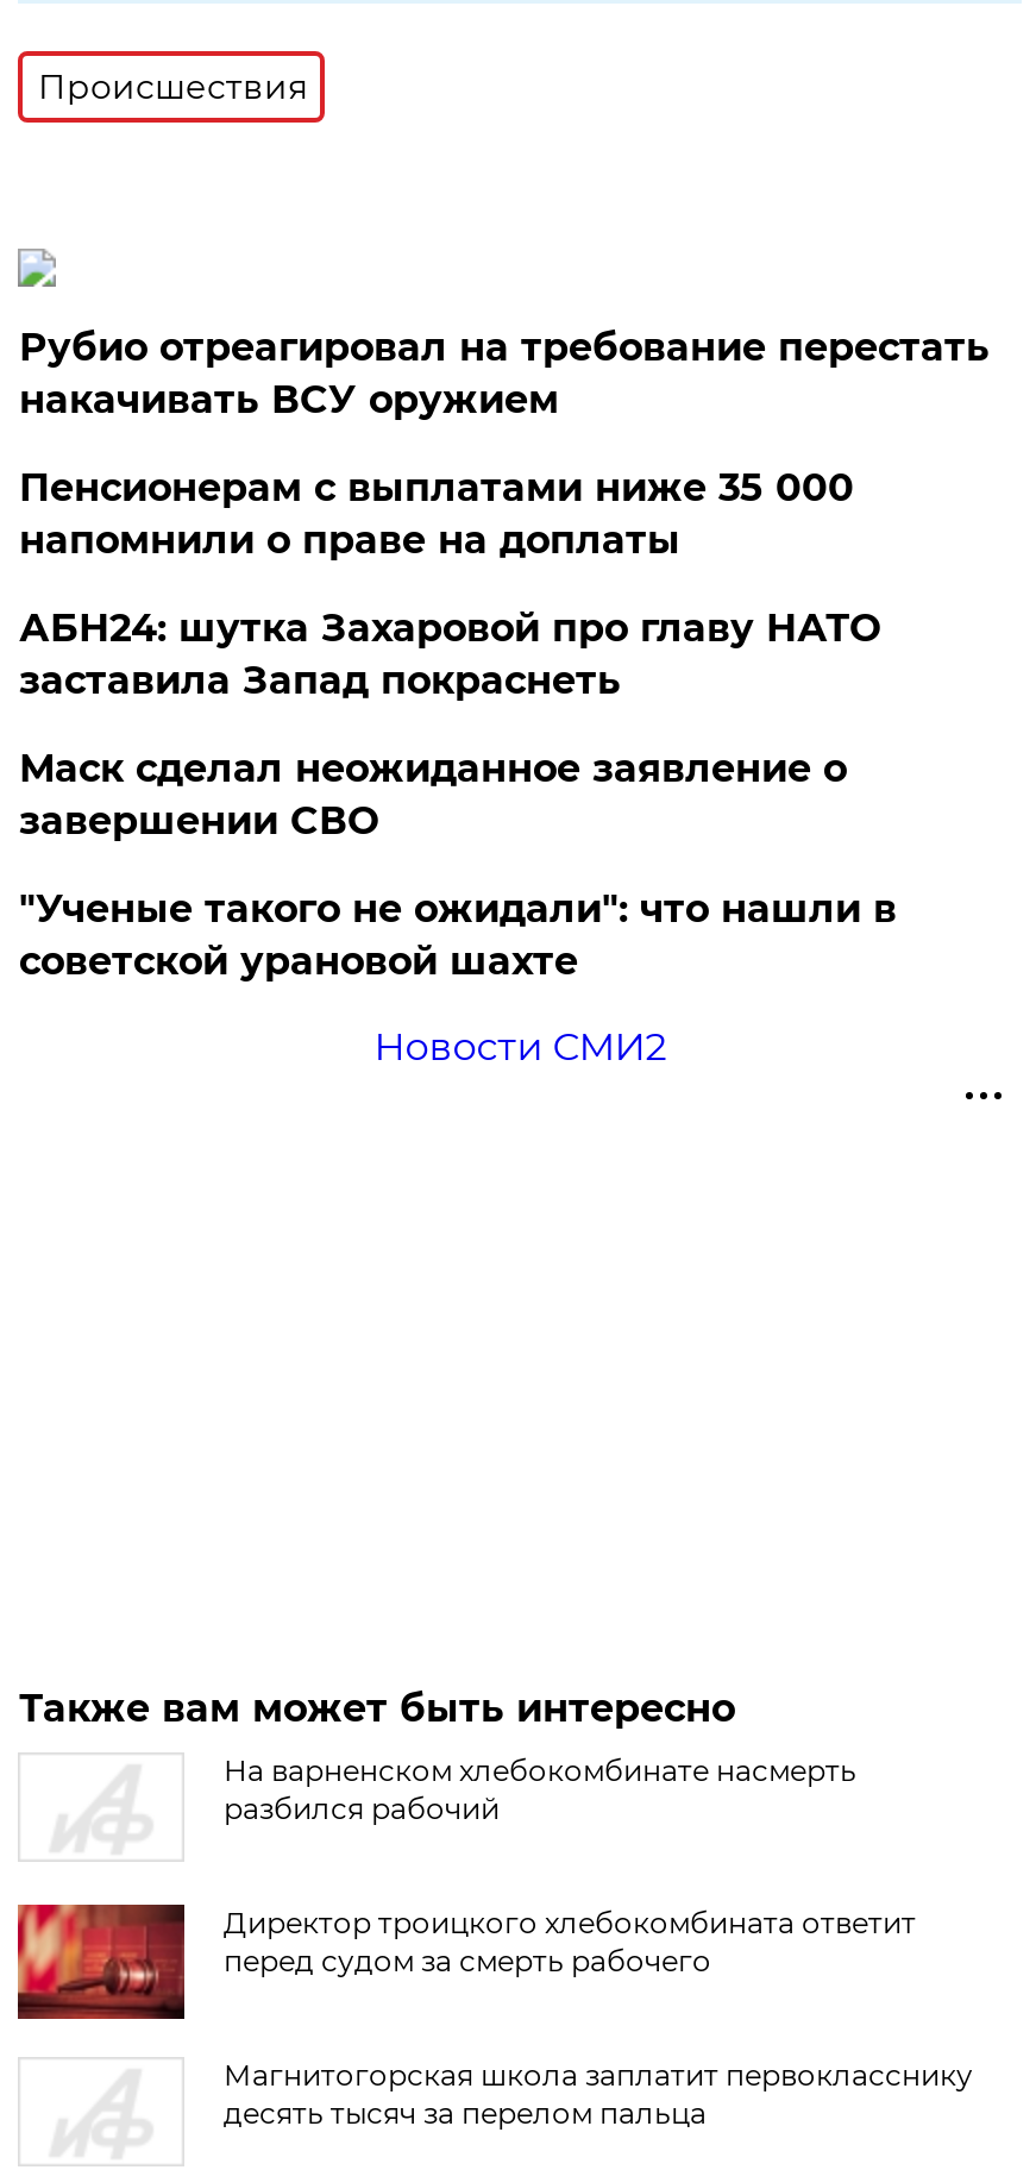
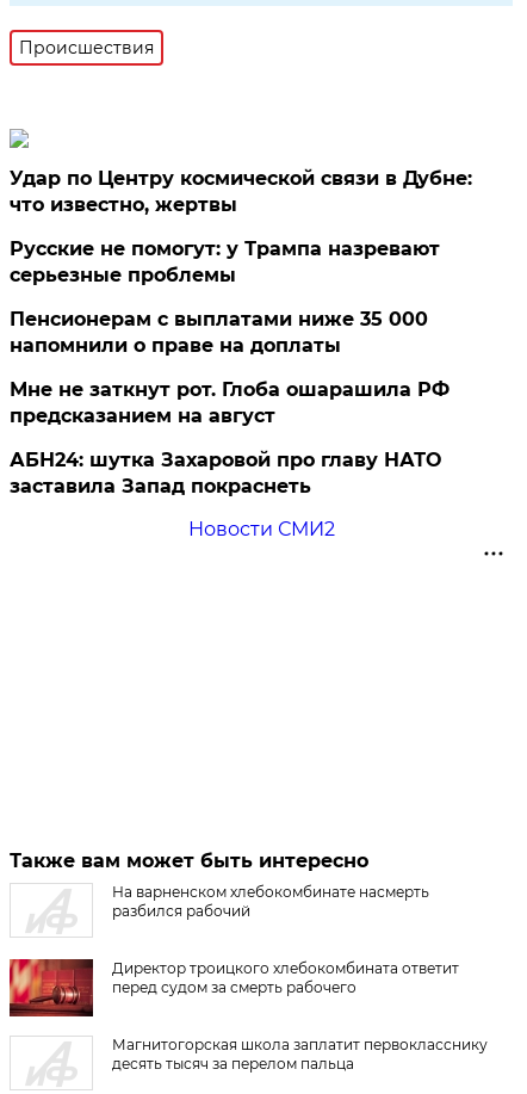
[19,324,989,422] Рубио отреагировал на требование перестать | накачивать ВСУ оружием -> [10,167,473,286] Удар по Центру космической связи в Дубне: | что известно, жертвы | Русские не помогут: у Трампа назревают | серьезные проблемы
moved [19,465,854,562] -> [10,308,429,356]: Пенсионерам с выплатами ниже 35 000 | напомнили о праве на доплаты
none -> [10,378,450,427] Мне не заткнут рот. Глоба ошарашила РФ | предсказанием на август
moved [19,605,880,703] -> [10,448,442,497]: АБН24: шутка Захаровой про главу НАТО | заставила Запад покраснеть
[19,745,897,983] Маск сделал неожиданное заявление о | завершении СВО | "Ученые такого не ожидали": что нашли в | советской урановой шахте -> none

